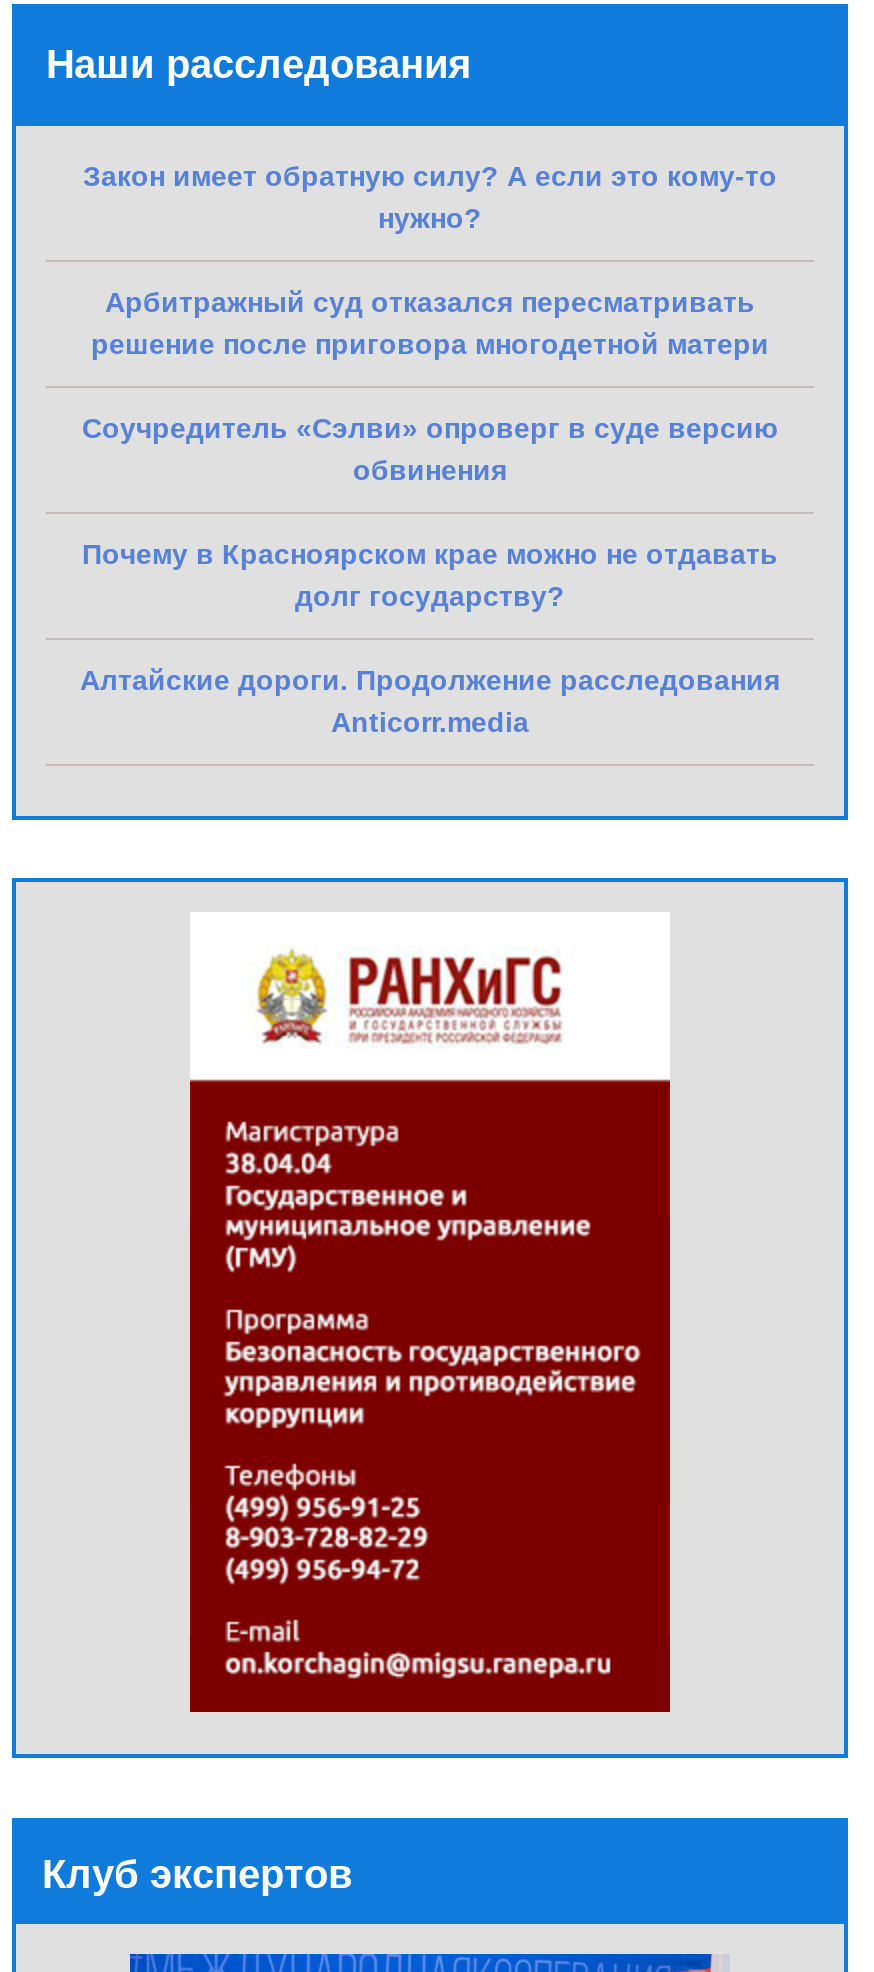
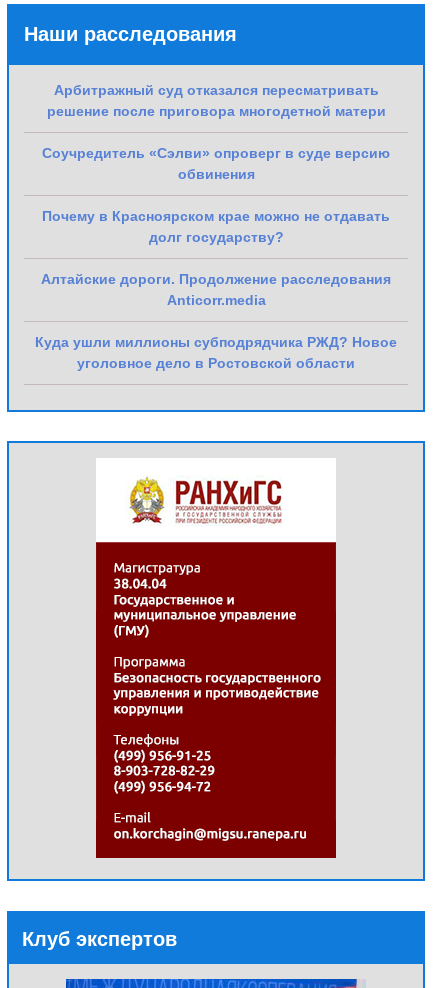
[83,161,777,235] Закон имеет обратную силу? А если это кому-то | нужно? -> none
moved [80,287,780,739] -> [41,82,391,308]: Арбитражный суд отказался пересматривать | решение после приговора многодетной матери | Соучредитель «Сэлви» опроверг в суде версию | обвинения | Почему в Красноярском крае можно не отдавать | долг государству? | Алтайские дороги. Продолжение расследования | Anticorr.media
none -> [35,334,397,371] Куда ушли миллионы субподрядчика РЖД? Новое | уголовное дело в Ростовской области

